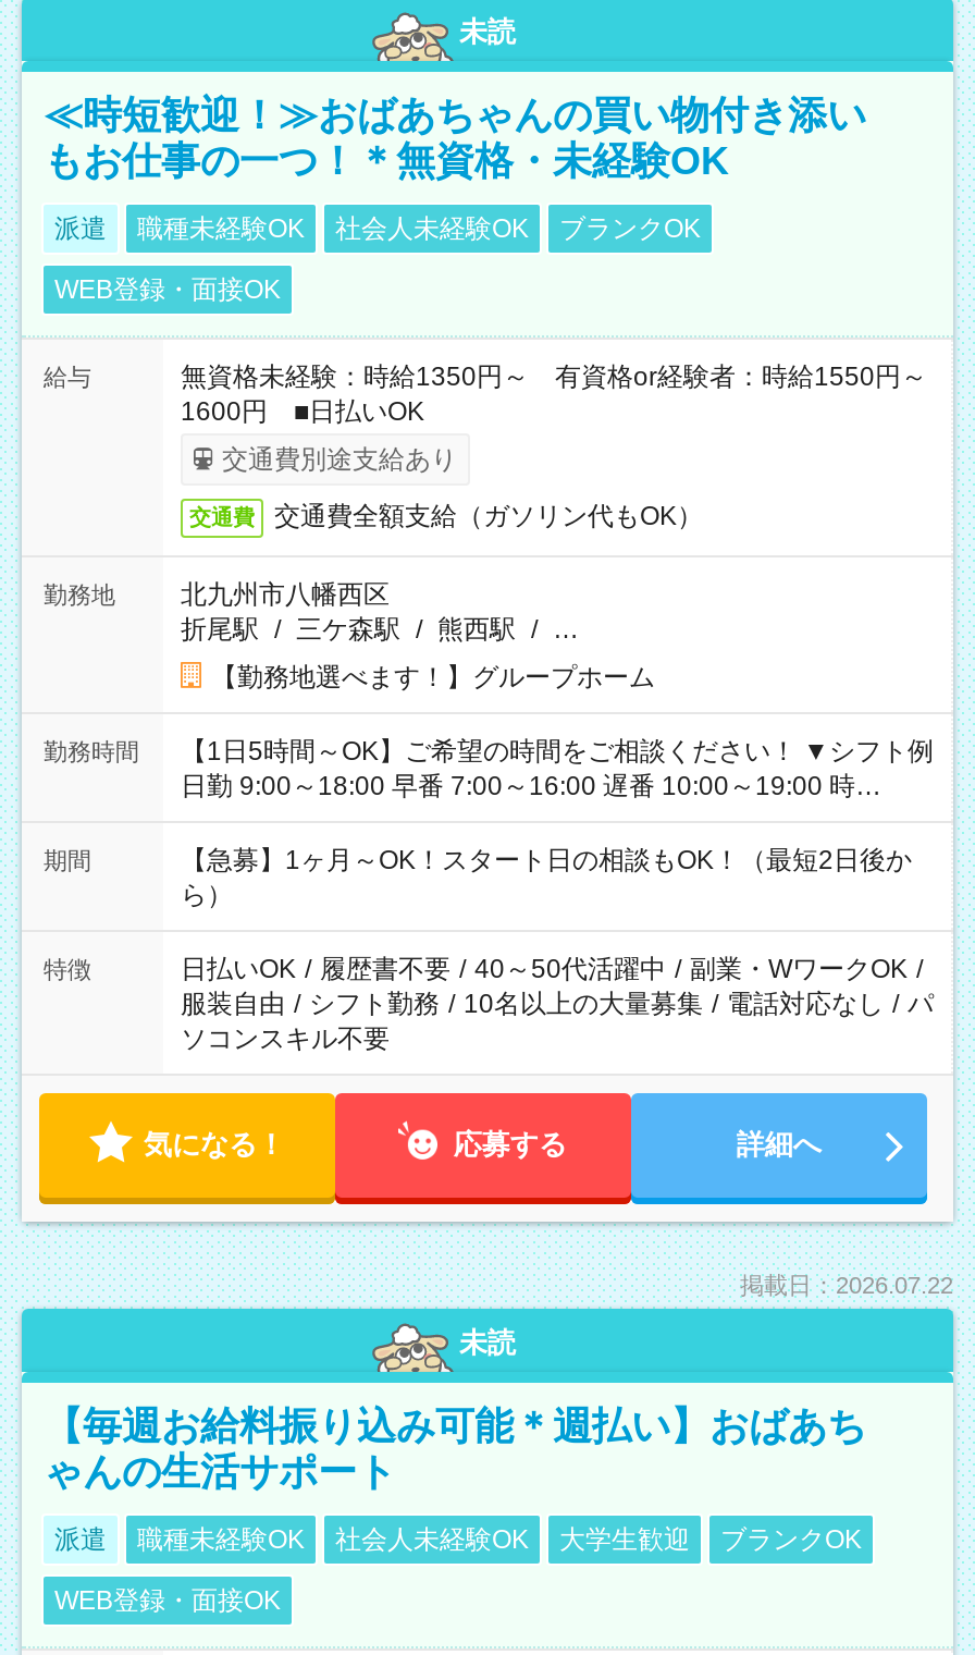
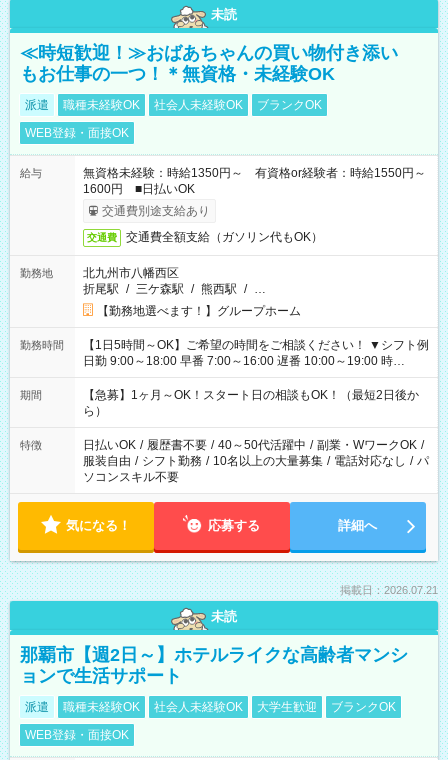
[740,1272,953,1298] 掲載日：2026.07.22 -> [340,584,438,596] 掲載日：2026.07.21
[44,1405,866,1494] 【毎週お給料振り込み可能＊週払い】おばあち | ゃんの生活サポート -> [20,645,408,686] 那覇市【週2日～】ホテルライクな高齢者マンシ | ョンで生活サポート

